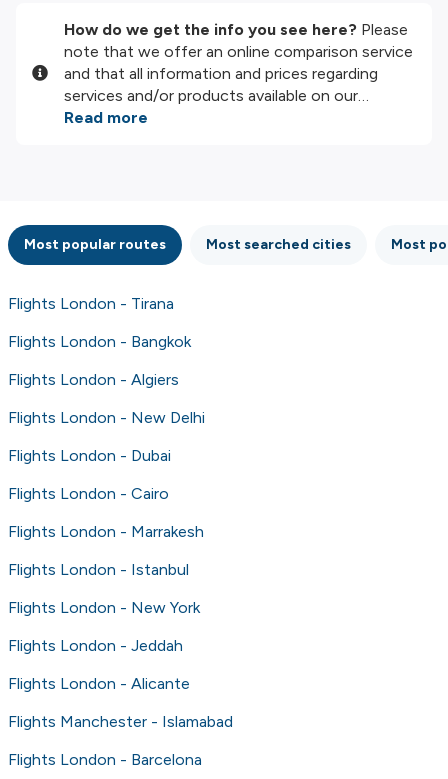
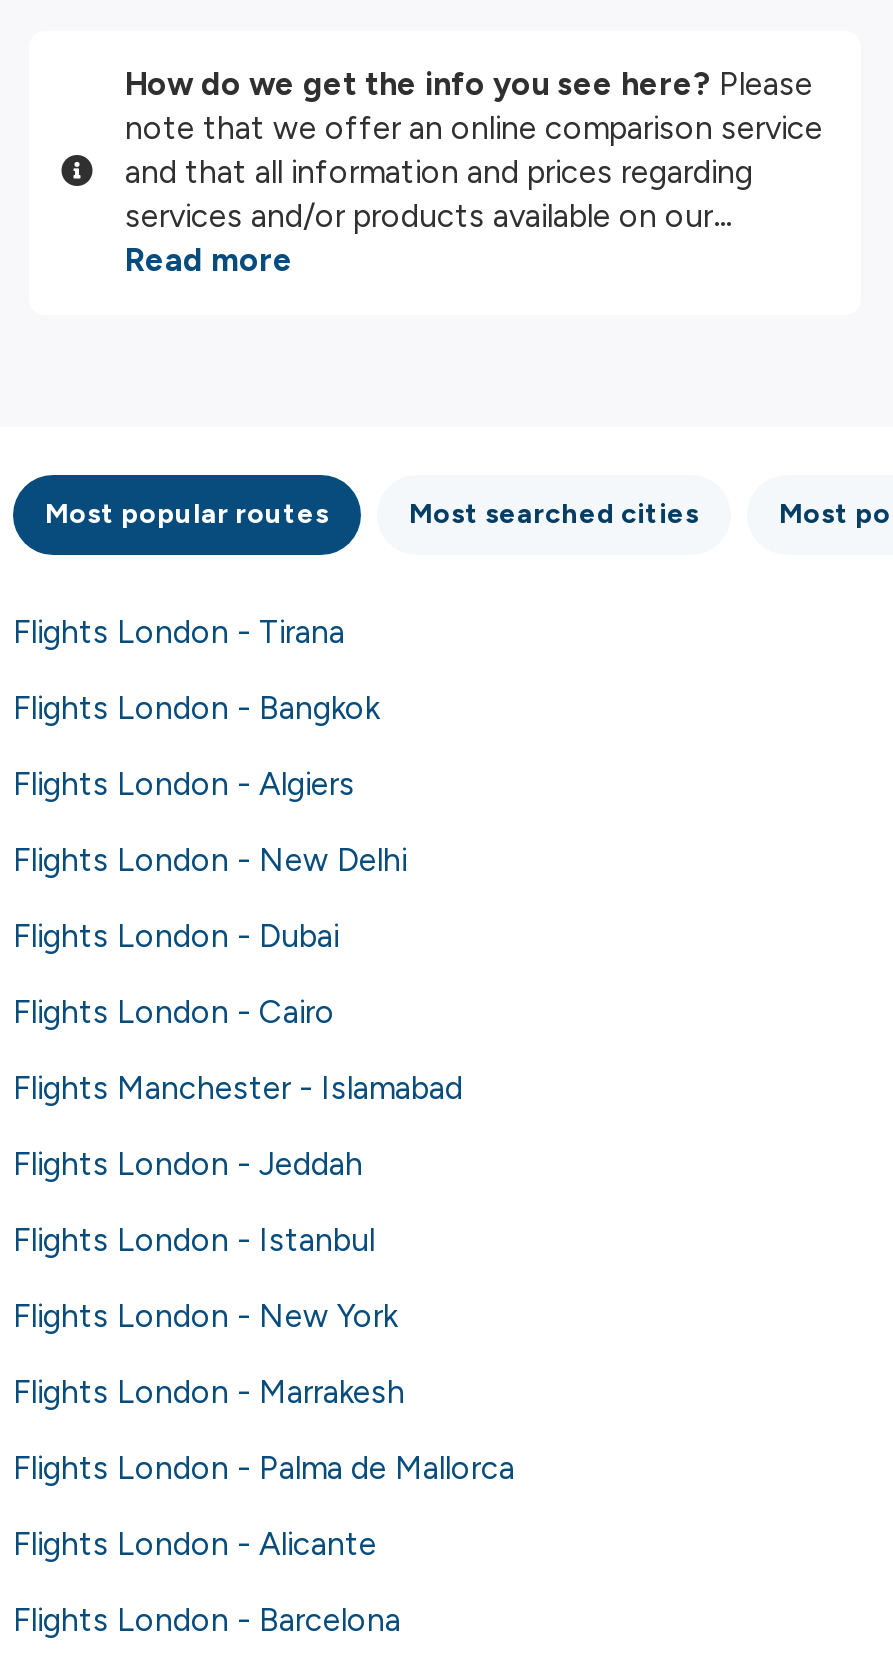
moved [8,522,204,541] -> [13,1372,405,1410]: Flights London - Marrakesh
none -> [13,1448,515,1486] Flights London - Palma de Mallorca
moved [8,636,183,655] -> [13,1144,363,1182]: Flights London - Jeddah
moved [8,674,190,693] -> [13,1524,377,1562]: Flights London - Alicante
moved [8,712,233,731] -> [13,1068,463,1106]: Flights Manchester - Islamabad

